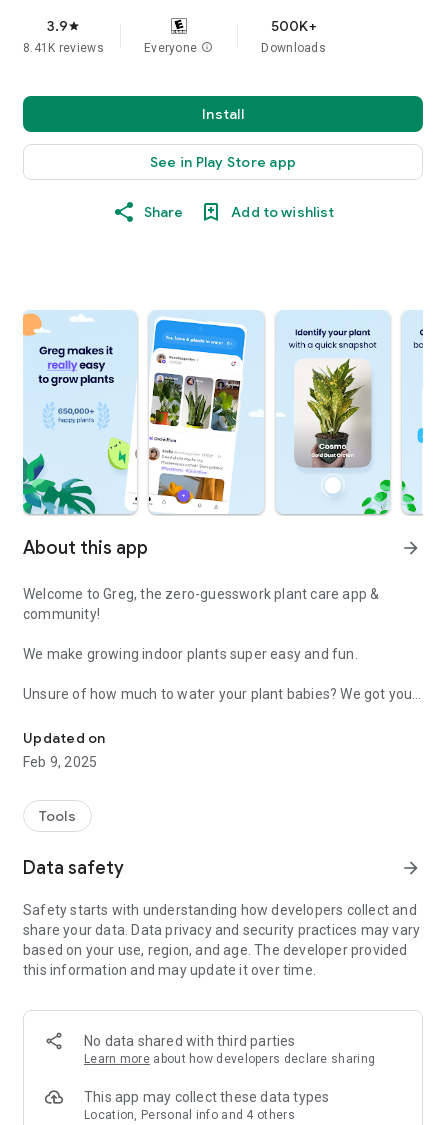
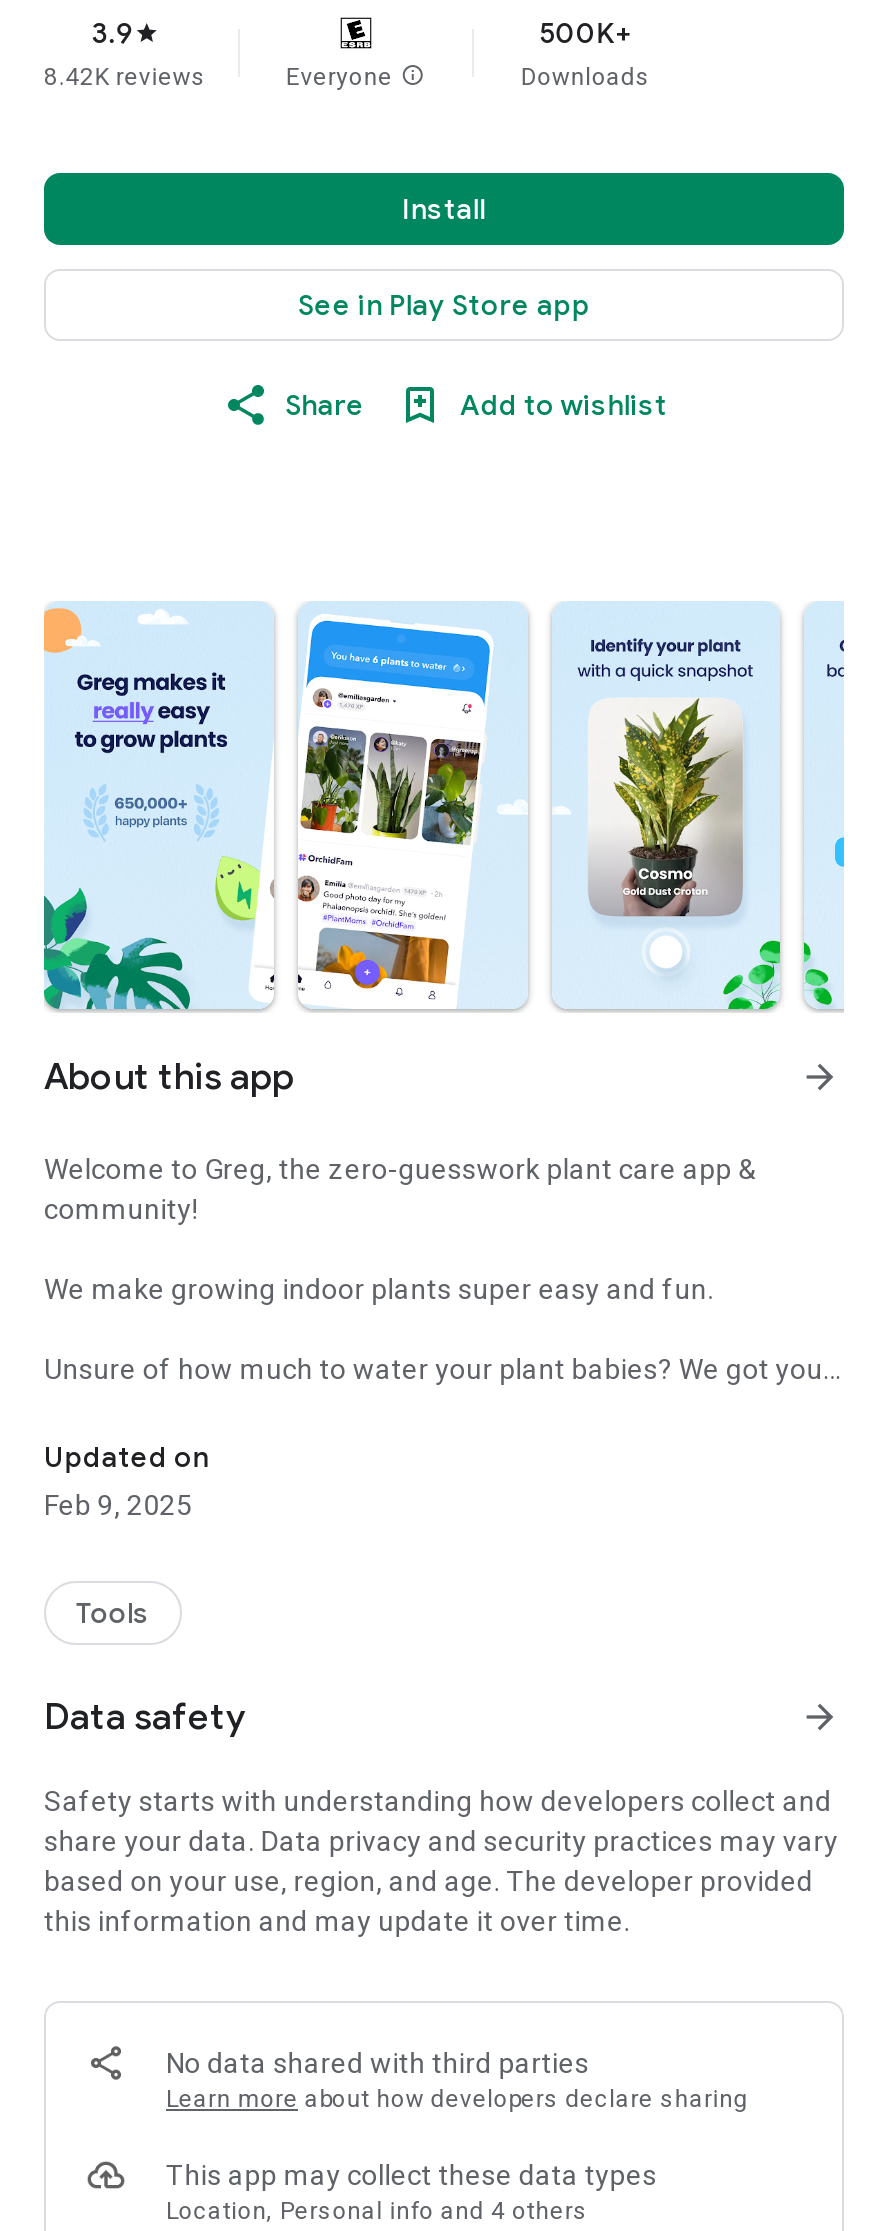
[23,41,104,55] 8.41K reviews -> [44,63,206,91] 8.42K reviews

